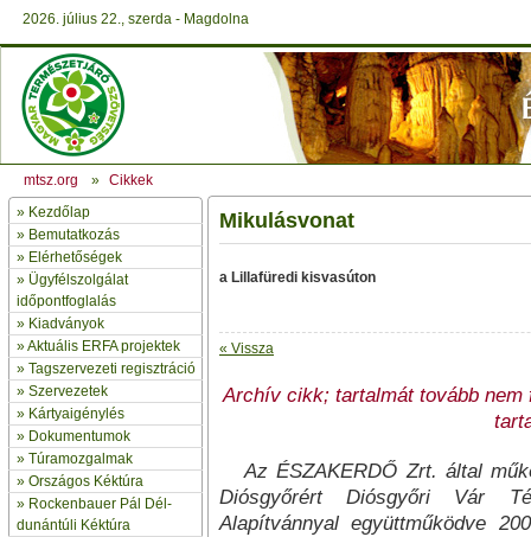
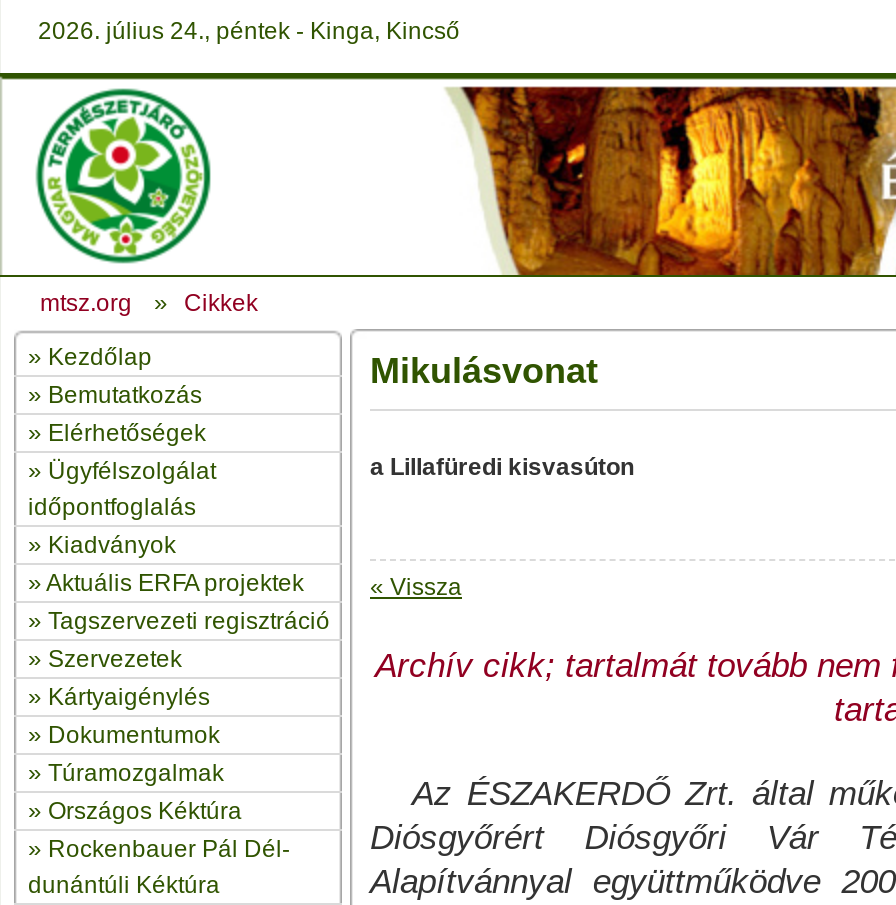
[23,11,249,27] 2026. július 22., szerda - Magdolna -> [38,17,460,45] 2026. július 24., péntek - Kinga, Kincső

